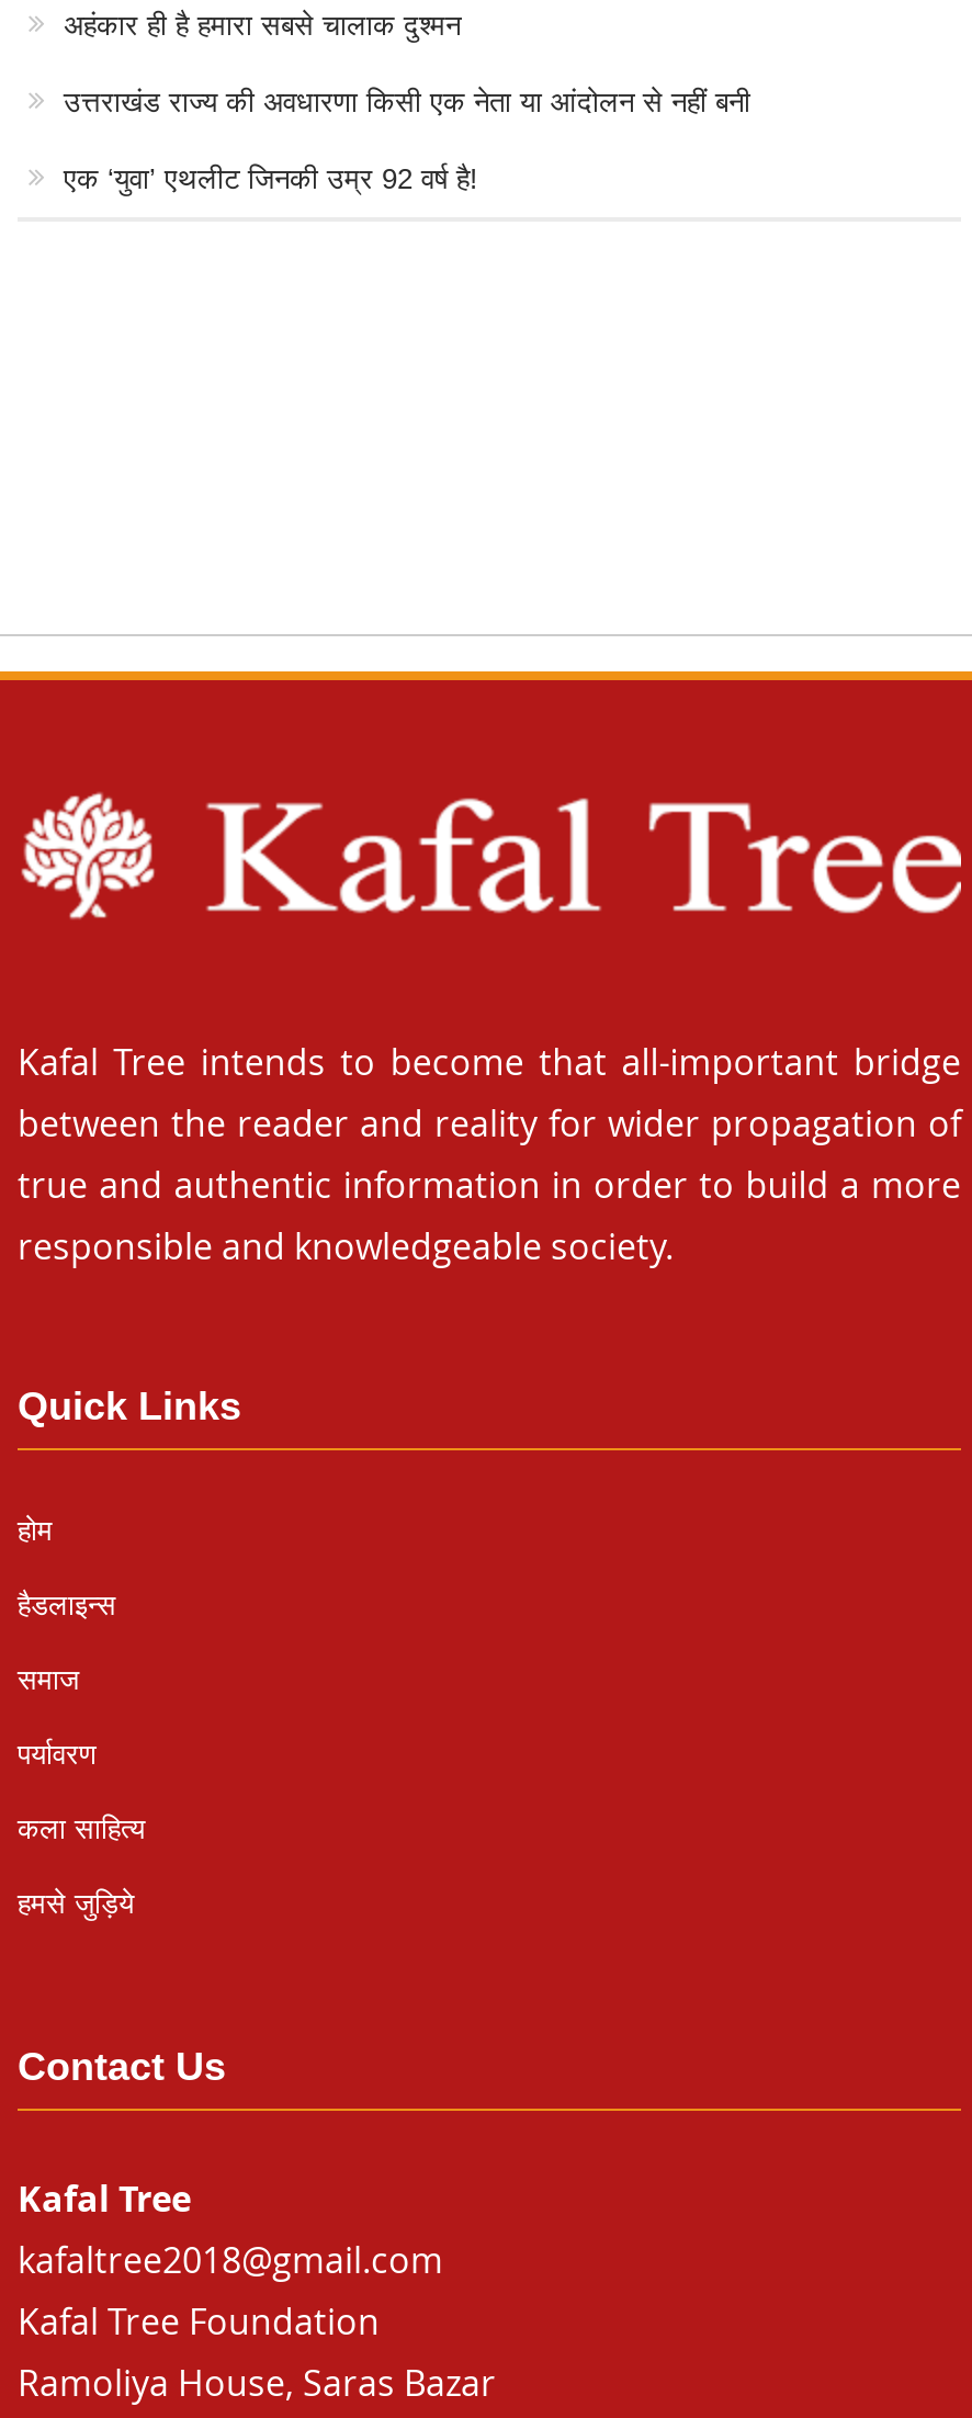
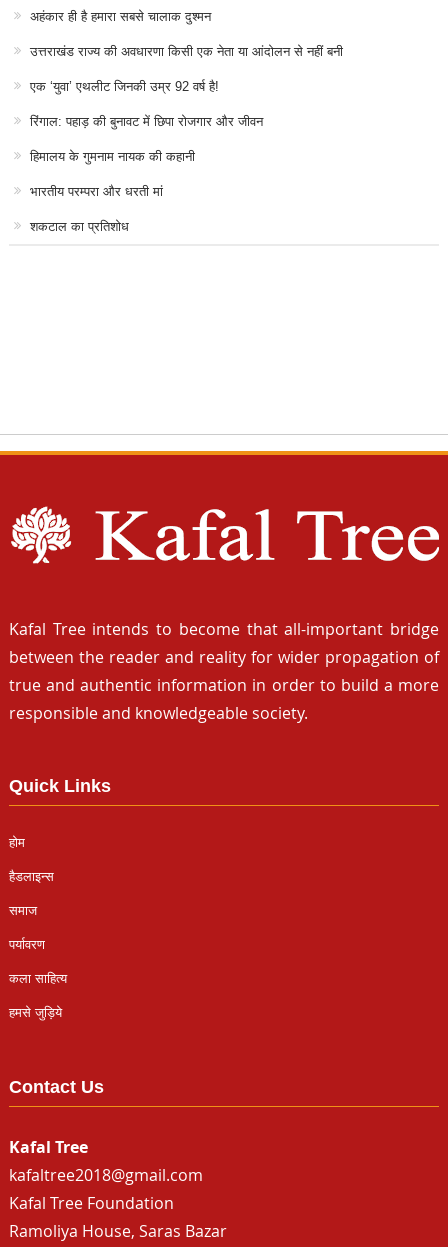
none -> [30,114,263,234] रिंगाल: पहाड़ की बुनावट में छिपा रोजगार और जीवन | हिमालय के गुमनाम नायक की कहानी | भारतीय परम्परा और धरती मां | शकटाल का प्रतिशोध

